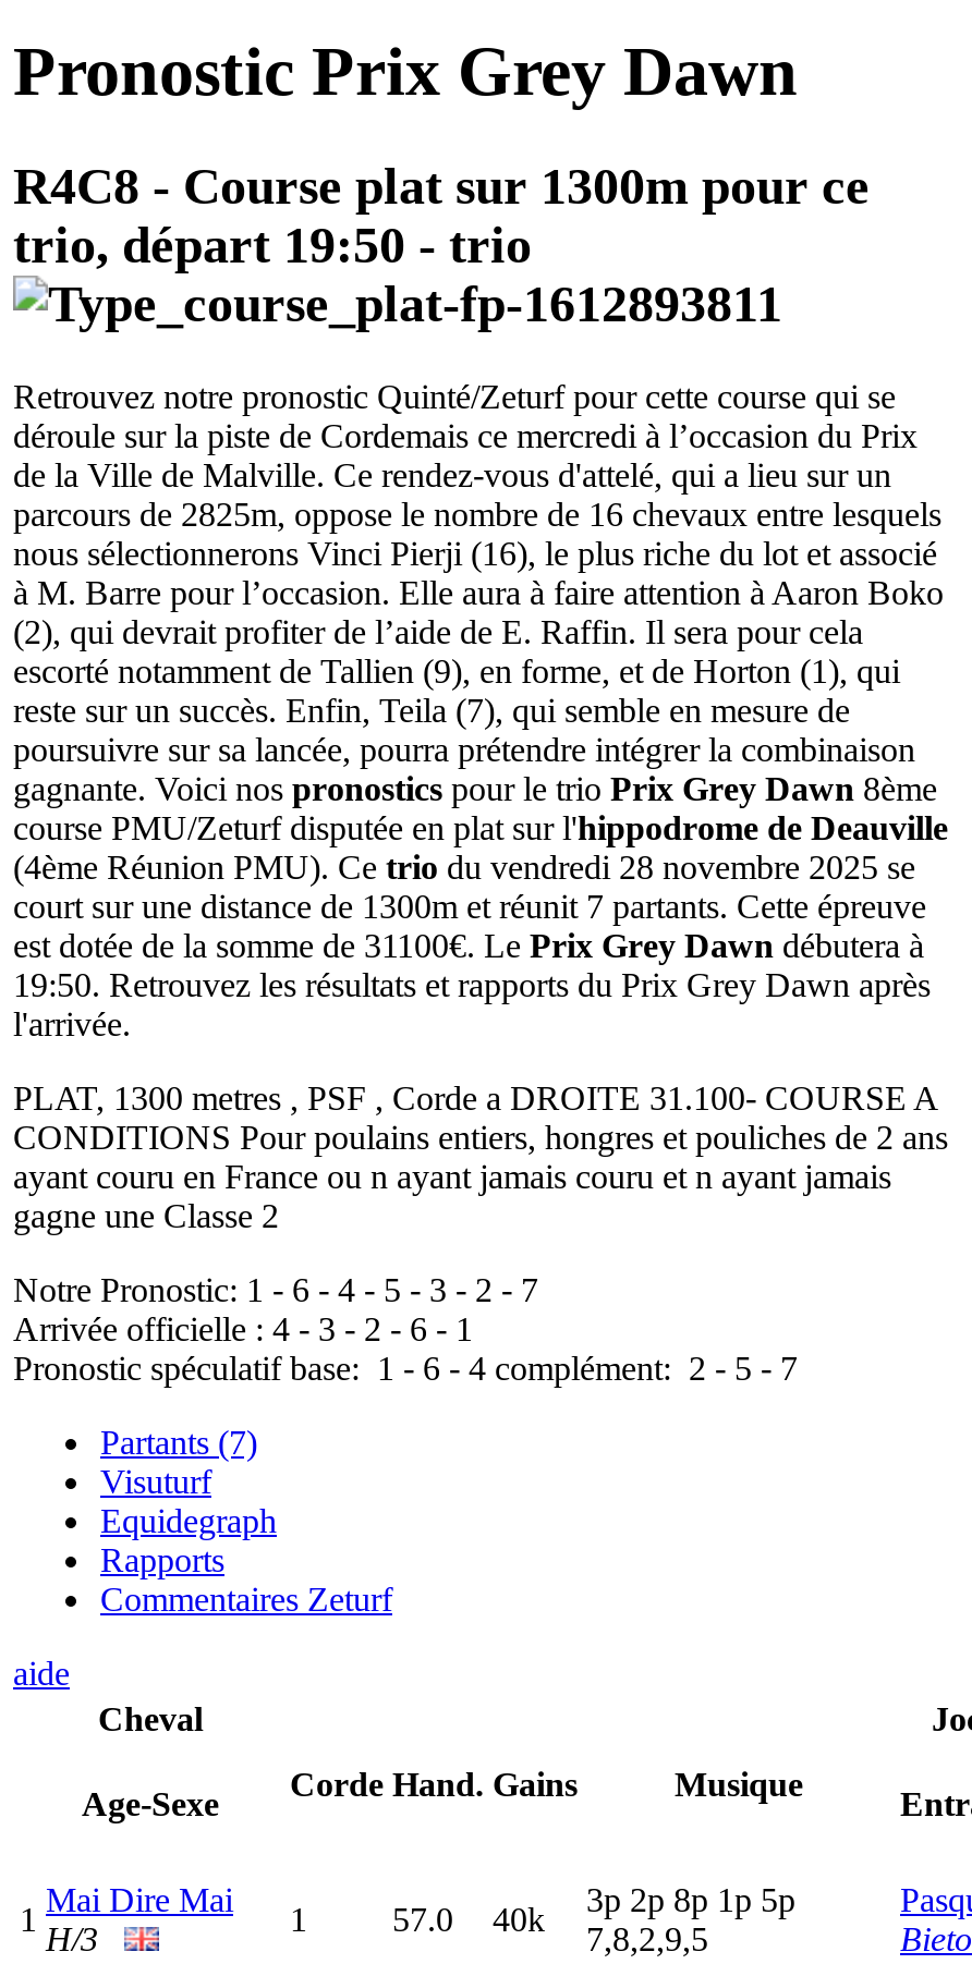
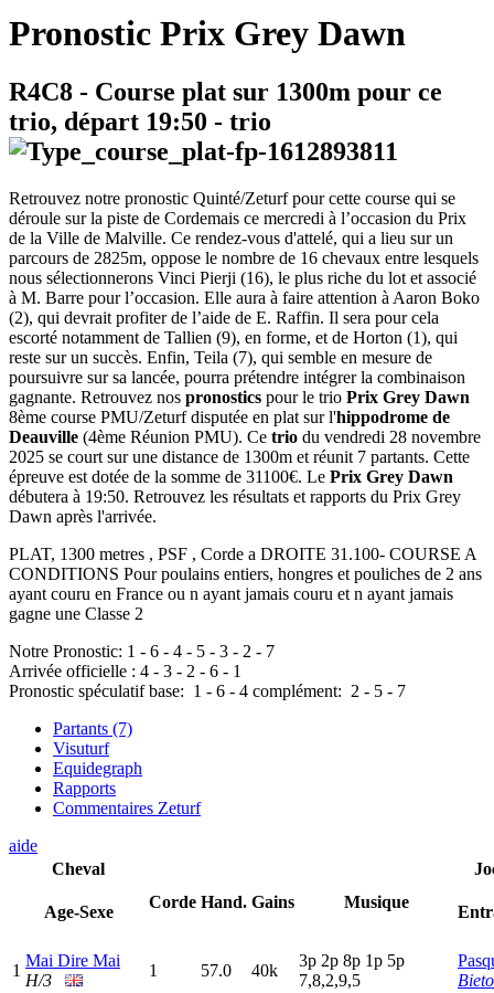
[13,770,948,1042] gagnante. Voici nos pronostics pour le trio Prix Grey Dawn 8ème | course PMU/Zeturf disputée en plat sur l'hippodrome de Deauville | (4ème Réunion PMU). Ce trio du vendredi 28 novembre 2025 se | court sur une distance de 1300m et réunit 7 partants. Cette épreuve | est dotée de la somme de 31100€. Le Prix Grey Dawn débutera à | 19:50. Retrouvez les résultats et rapports du Prix Grey Dawn après | l'arrivée. -> [9,388,481,526] gagnante. Retrouvez nos pronostics pour le trio Prix Grey Dawn | 8ème course PMU/Zeturf disputée en plat sur l'hippodrome de | Deauville (4ème Réunion PMU). Ce trio du vendredi 28 novembre | 2025 se court sur une distance de 1300m et réunit 7 partants. Cette | épreuve est dotée de la somme de 31100€. Le Prix Grey Dawn | débutera à 19:50. Retrouvez les résultats et rapports du Prix Grey | Dawn après l'arrivée.

